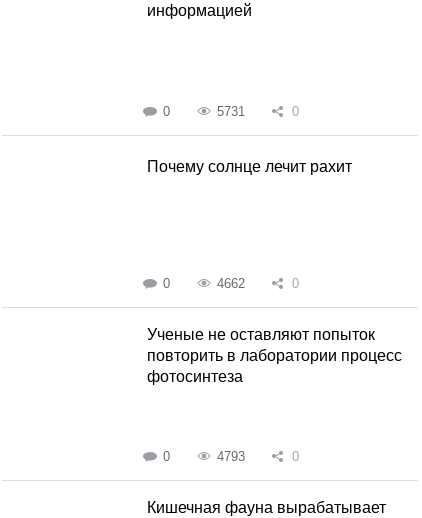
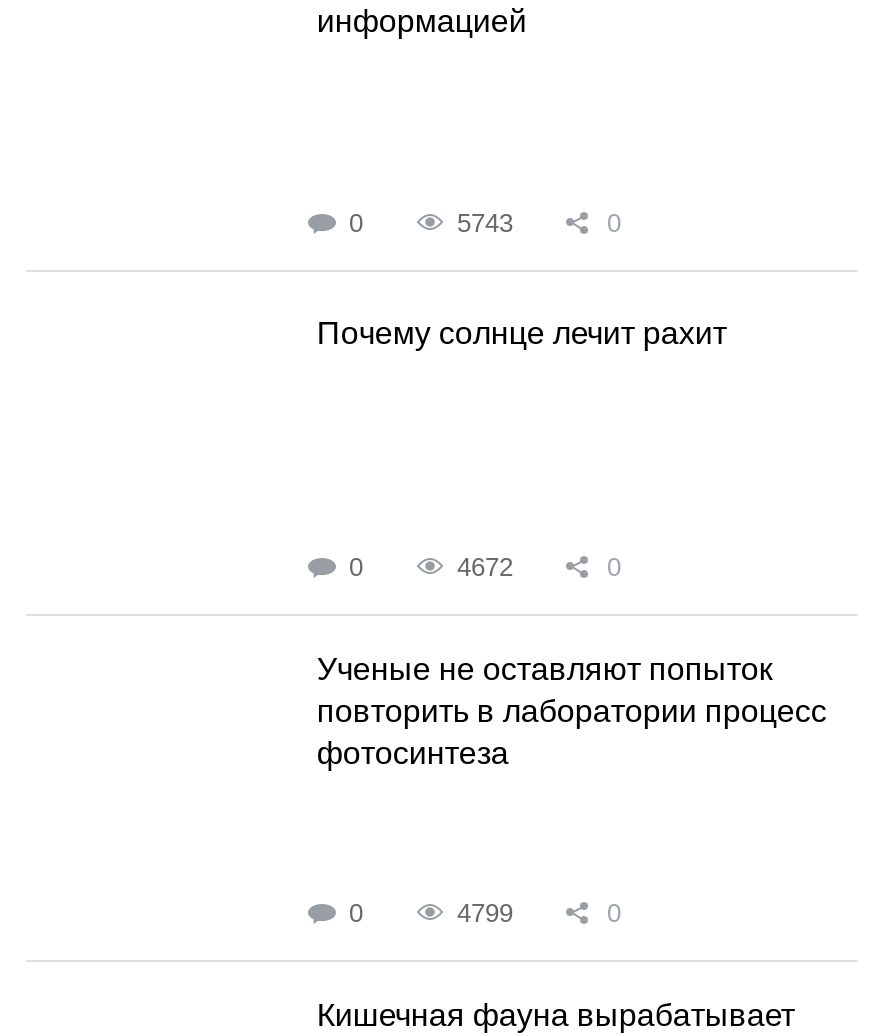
[217,104,245,119] 5731 -> [457,208,513,238] 5743
[217,276,245,291] 4662 -> [457,553,513,583] 4672
[217,449,245,464] 4793 -> [457,898,513,928] 4799

